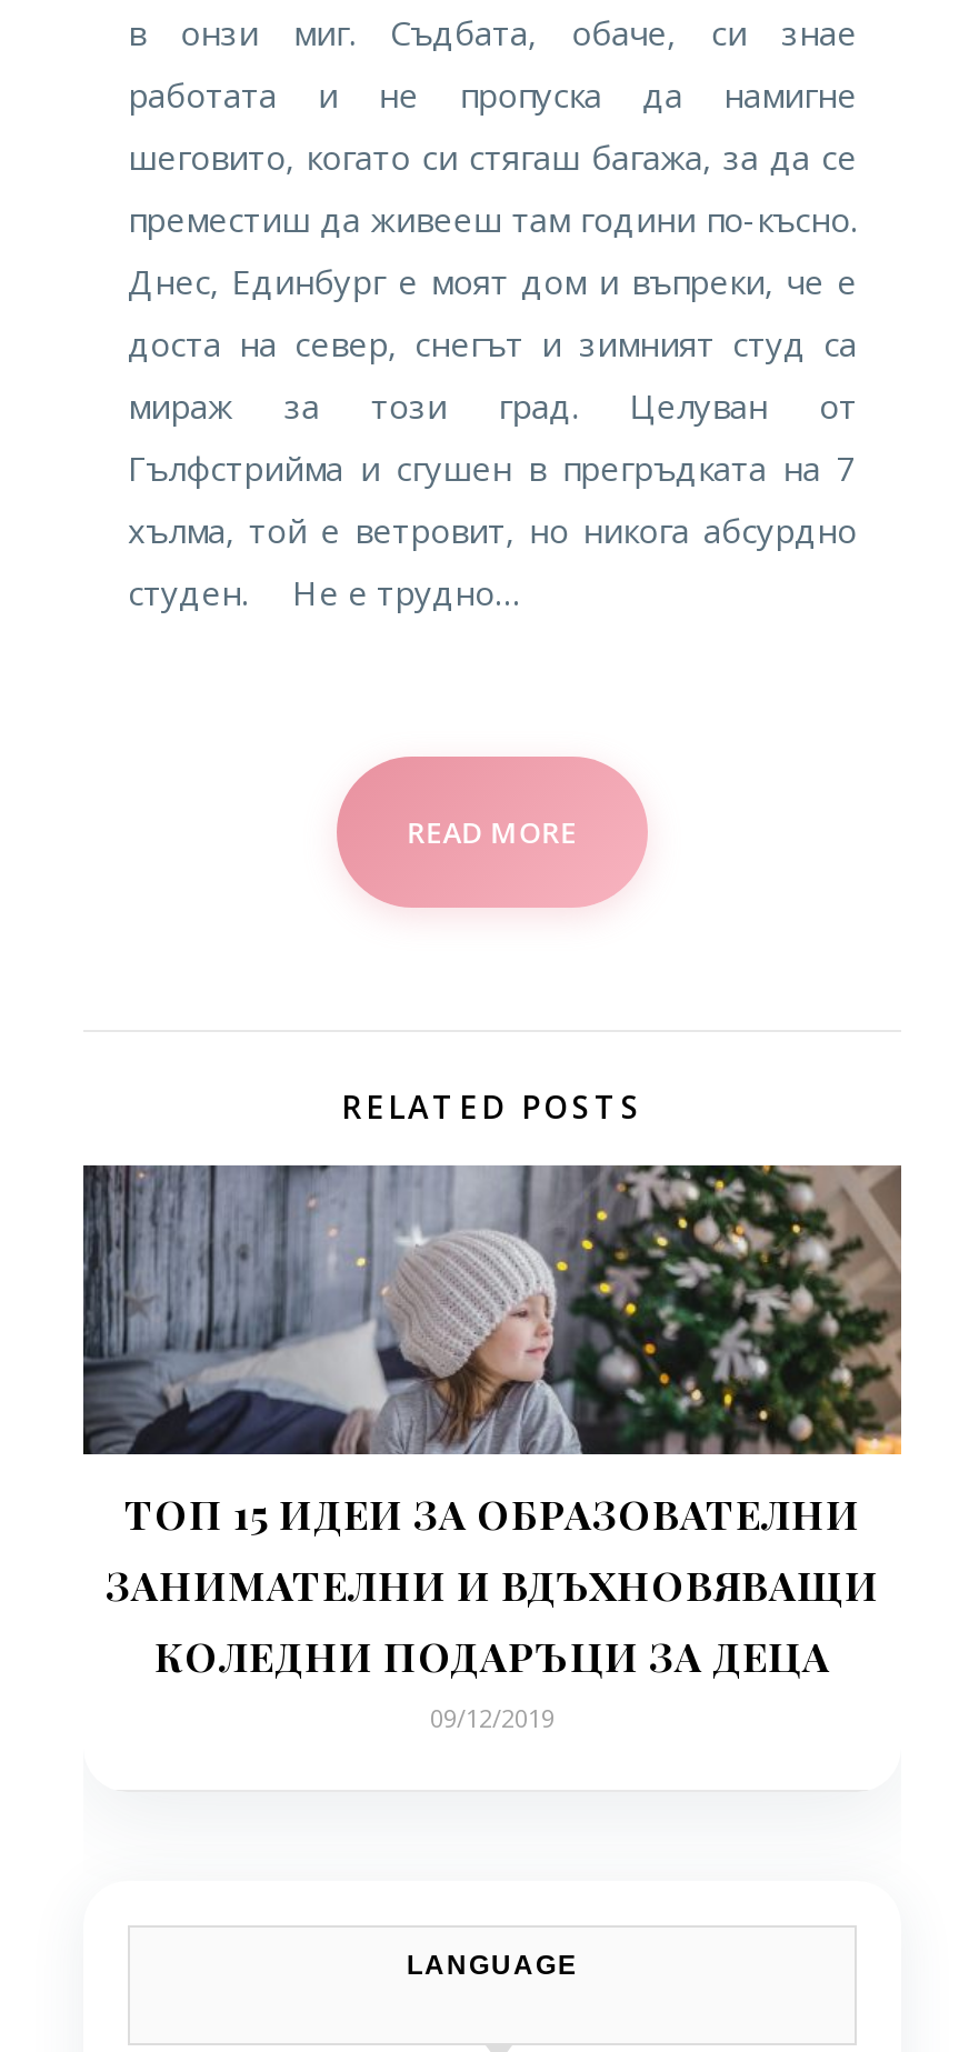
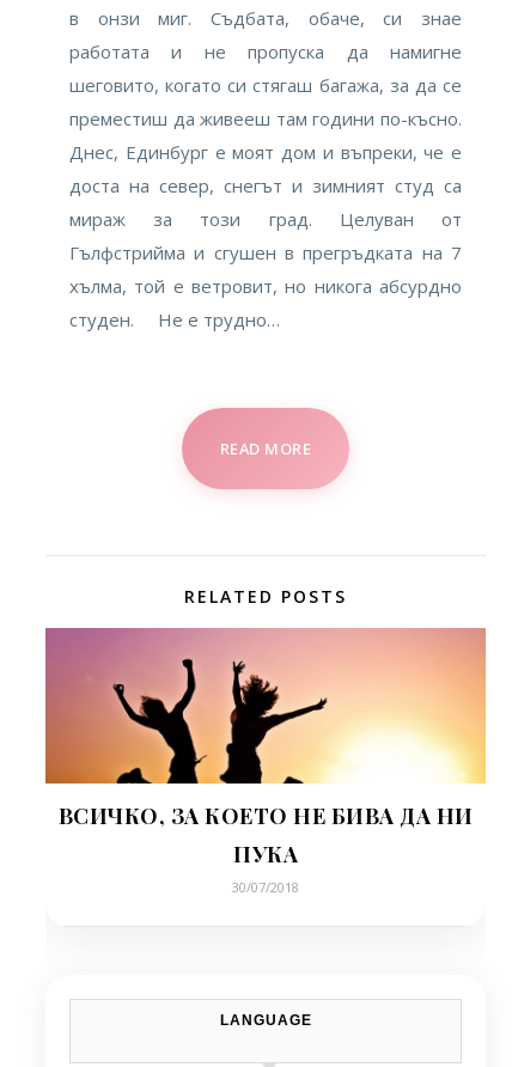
[81,1163,903,1734] [image] | ТОП 15 ИДЕИ ЗА ОБРАЗОВАТЕЛНИ | ЗАНИМАТЕЛНИ И ВДЪХНОВЯВАЩИ | КОЛЕДНИ ПОДАРЪЦИ ЗА ДЕЦА | 09/12/2019 -> [44,627,487,896] [image] | ВСИЧКО, ЗА КОЕТО НЕ БИВА ДА НИ | ПУКА | 30/07/2018

